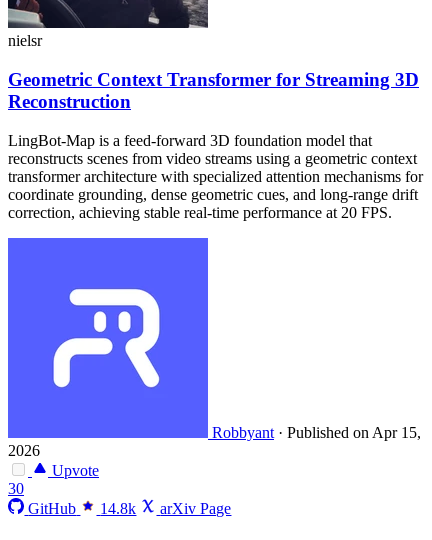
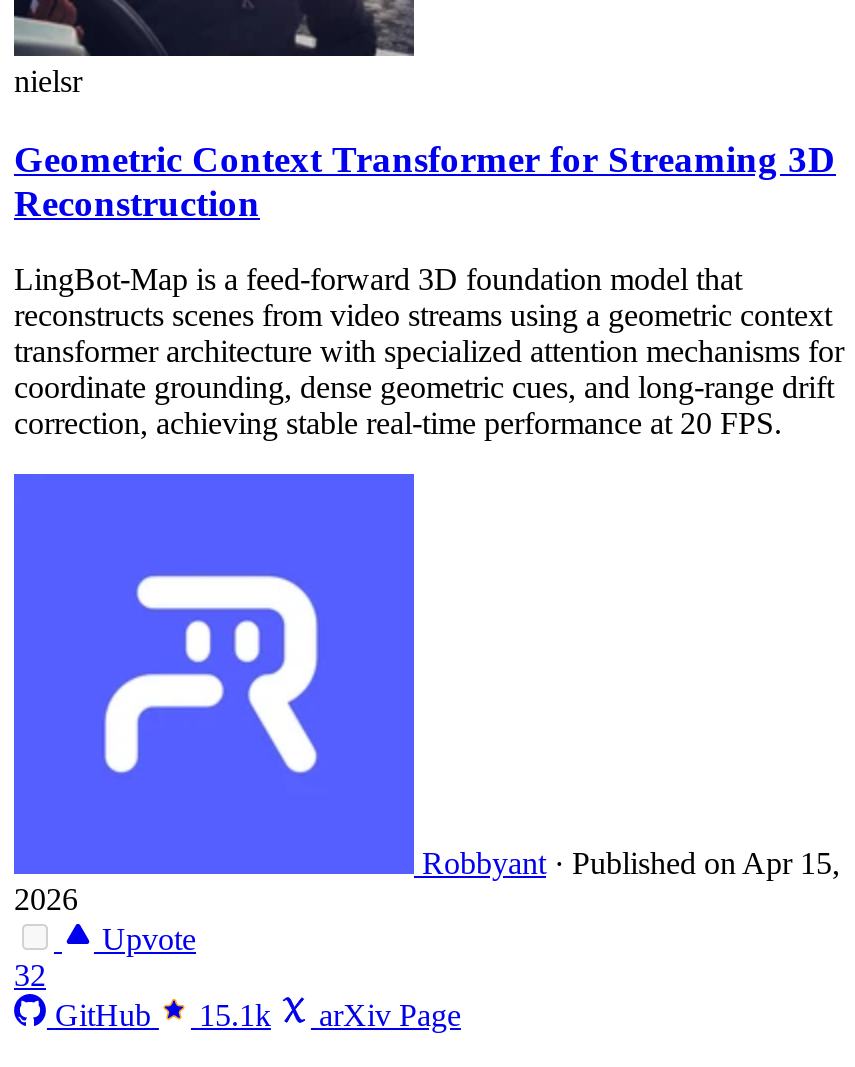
[8,479,24,496] 30 -> [14,959,46,993] 32
[28,499,231,516] GitHub 14.8k arXiv Page -> [55,999,461,1033] GitHub 15.1k arXiv Page

